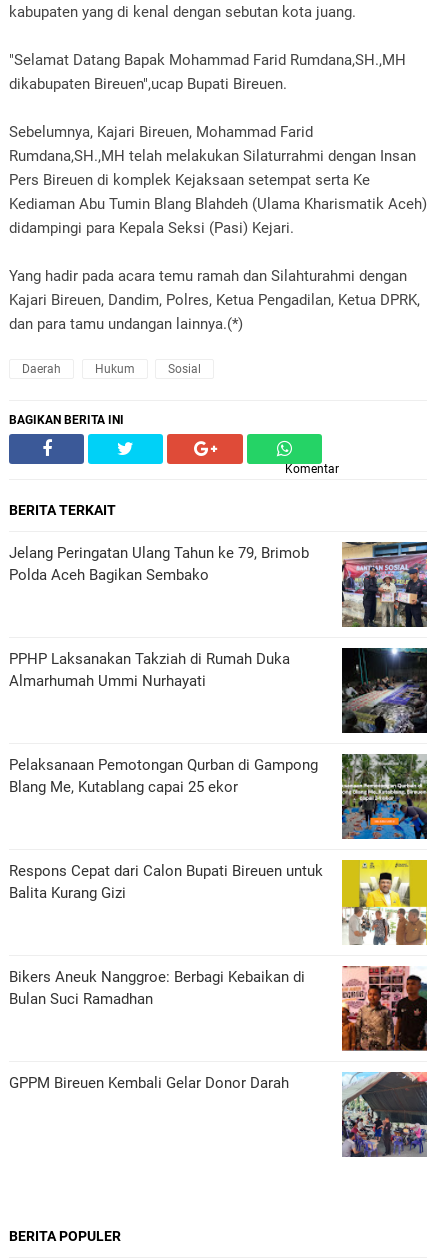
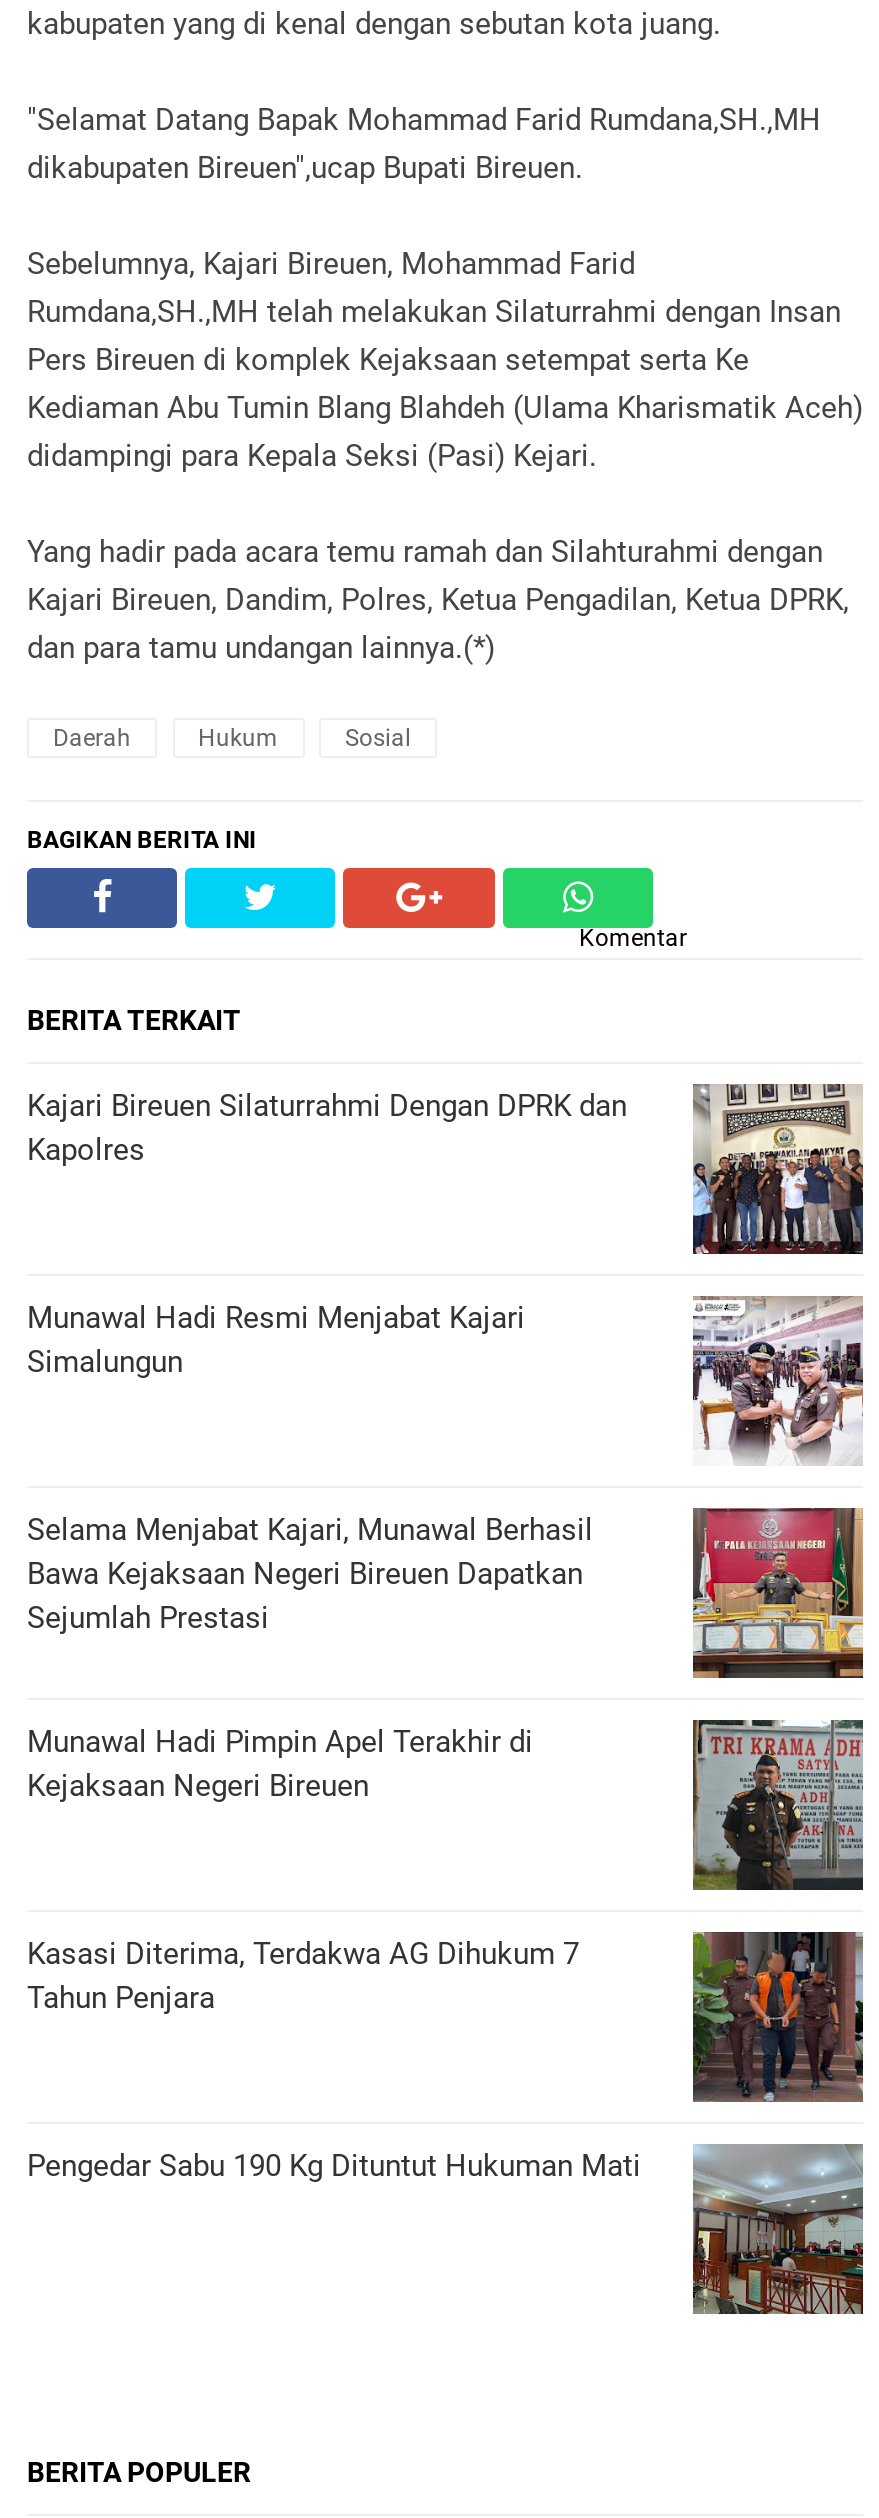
[9,541,428,627] [image] | Jelang Peringatan Ulang Tahun ke 79, Brimob | Polda Aceh Bagikan Sembako -> [27,1084,865,1256] [image] | Kajari Bireuen Silaturrahmi Dengan DPRK dan | Kapolres
[9,650,290,690] PPHP Laksanakan Takziah di Rumah Duka | Almarhumah Ummi Nurhayati -> [27,1301,525,1381] Munawal Hadi Resmi Menjabat Kajari | Simalungun
[341,647,428,734] [image] -> [691,1294,865,1466] [image]
[9,756,318,796] Pelaksanaan Pemotongan Qurban di Gampong | Blang Me, Kutablang capai 25 ekor -> [27,1513,593,1637] Selama Menjabat Kajari, Munawal Berhasil | Bawa Kejaksaan Negeri Bireuen Dapatkan | Sejumlah Prestasi
[341,754,428,840] [image] -> [691,1508,865,1680] [image]
[9,862,323,902] Respons Cepat dari Calon Bupati Bireuen untuk | Balita Kurang Gizi -> [27,1725,533,1805] Munawal Hadi Pimpin Apel Terakhir di | Kejaksaan Negeri Bireuen
[341,859,428,946] [image] -> [691,1718,865,1892] [image]
[9,968,305,1008] Bikers Aneuk Nanggroe: Berbagi Kebaikan di | Bulan Suci Ramadhan -> [27,1937,579,2017] Kasasi Diterima, Terdakwa AG Dihukum 7 | Tahun Penjara
[341,965,427,1051] [image] -> [691,1930,865,2102] [image]
[9,1074,289,1092] GPPM Bireuen Kembali Gelar Donor Darah -> [27,2149,641,2185] Pengedar Sabu 190 Kg Dituntut Hukuman Mati
[342,1072,428,1158] [image] -> [693,2142,865,2316] [image]

